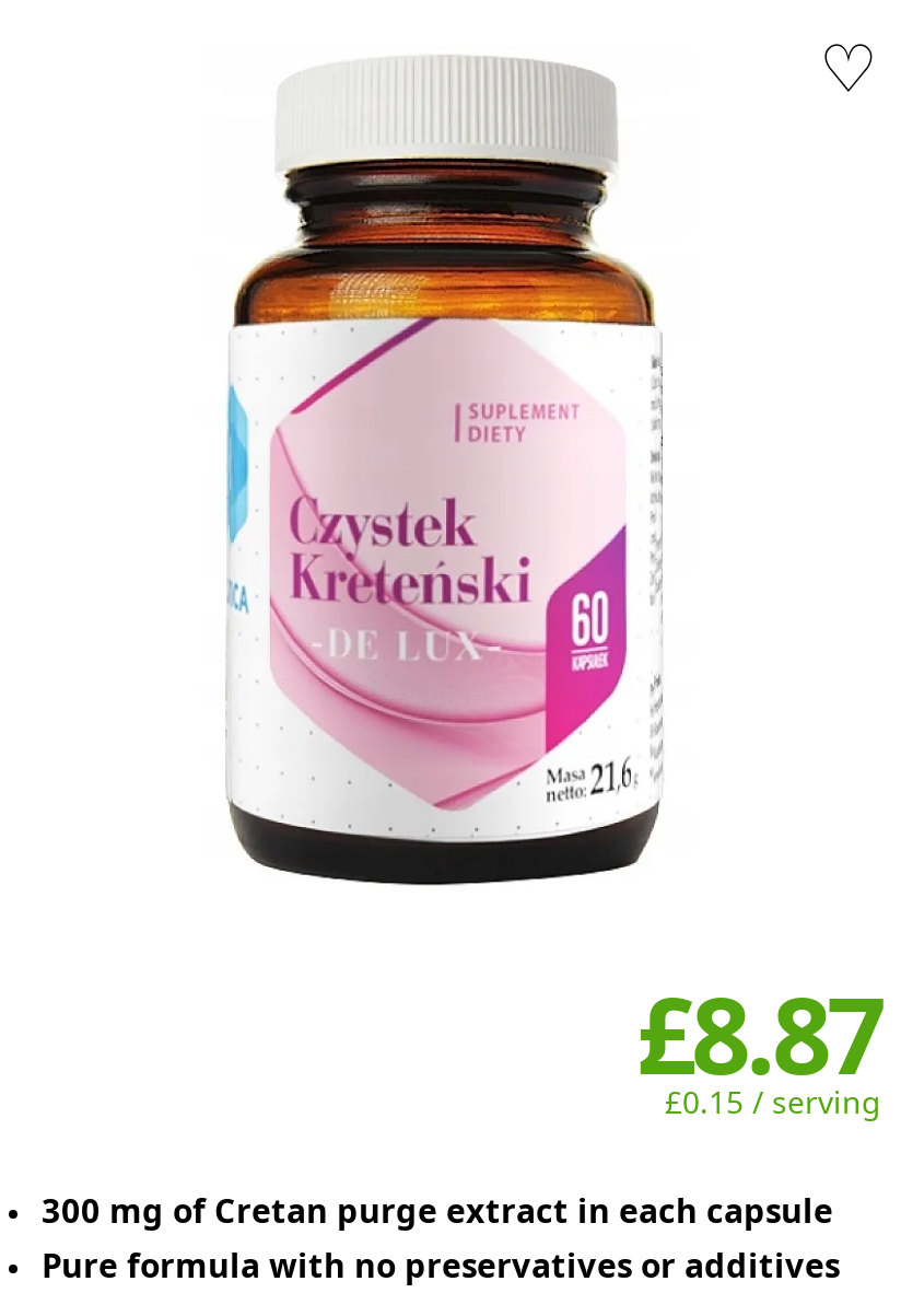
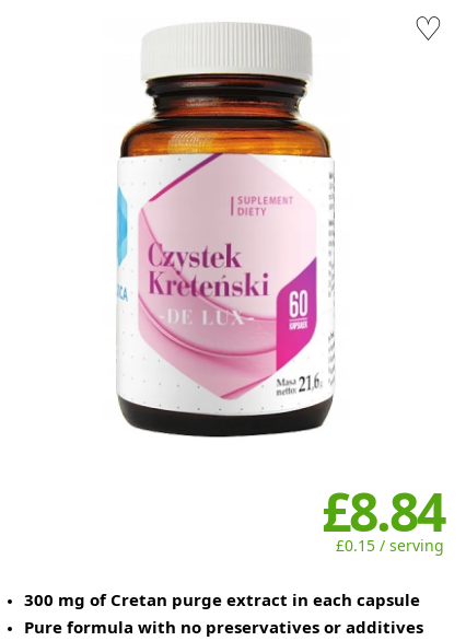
[636,982,881,1087] £8.87 -> [322,486,444,538] £8.84

